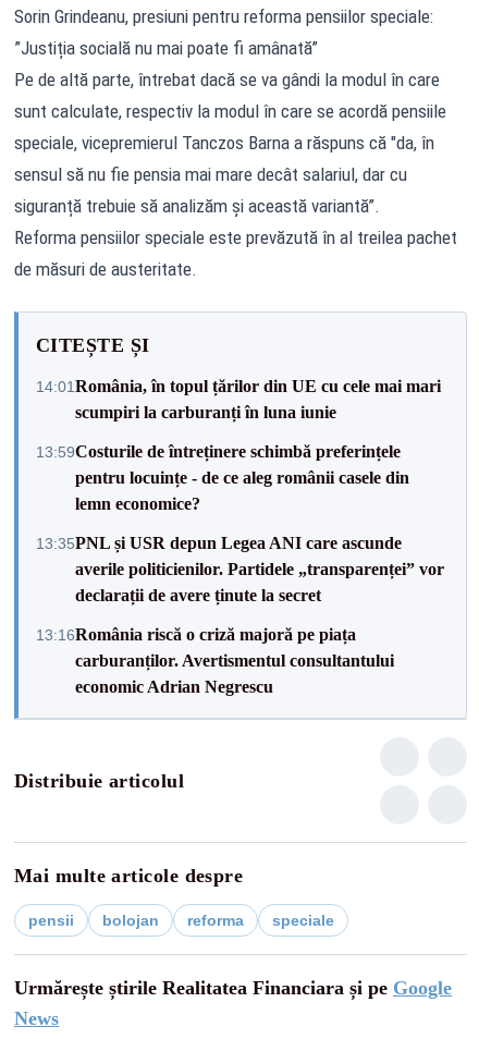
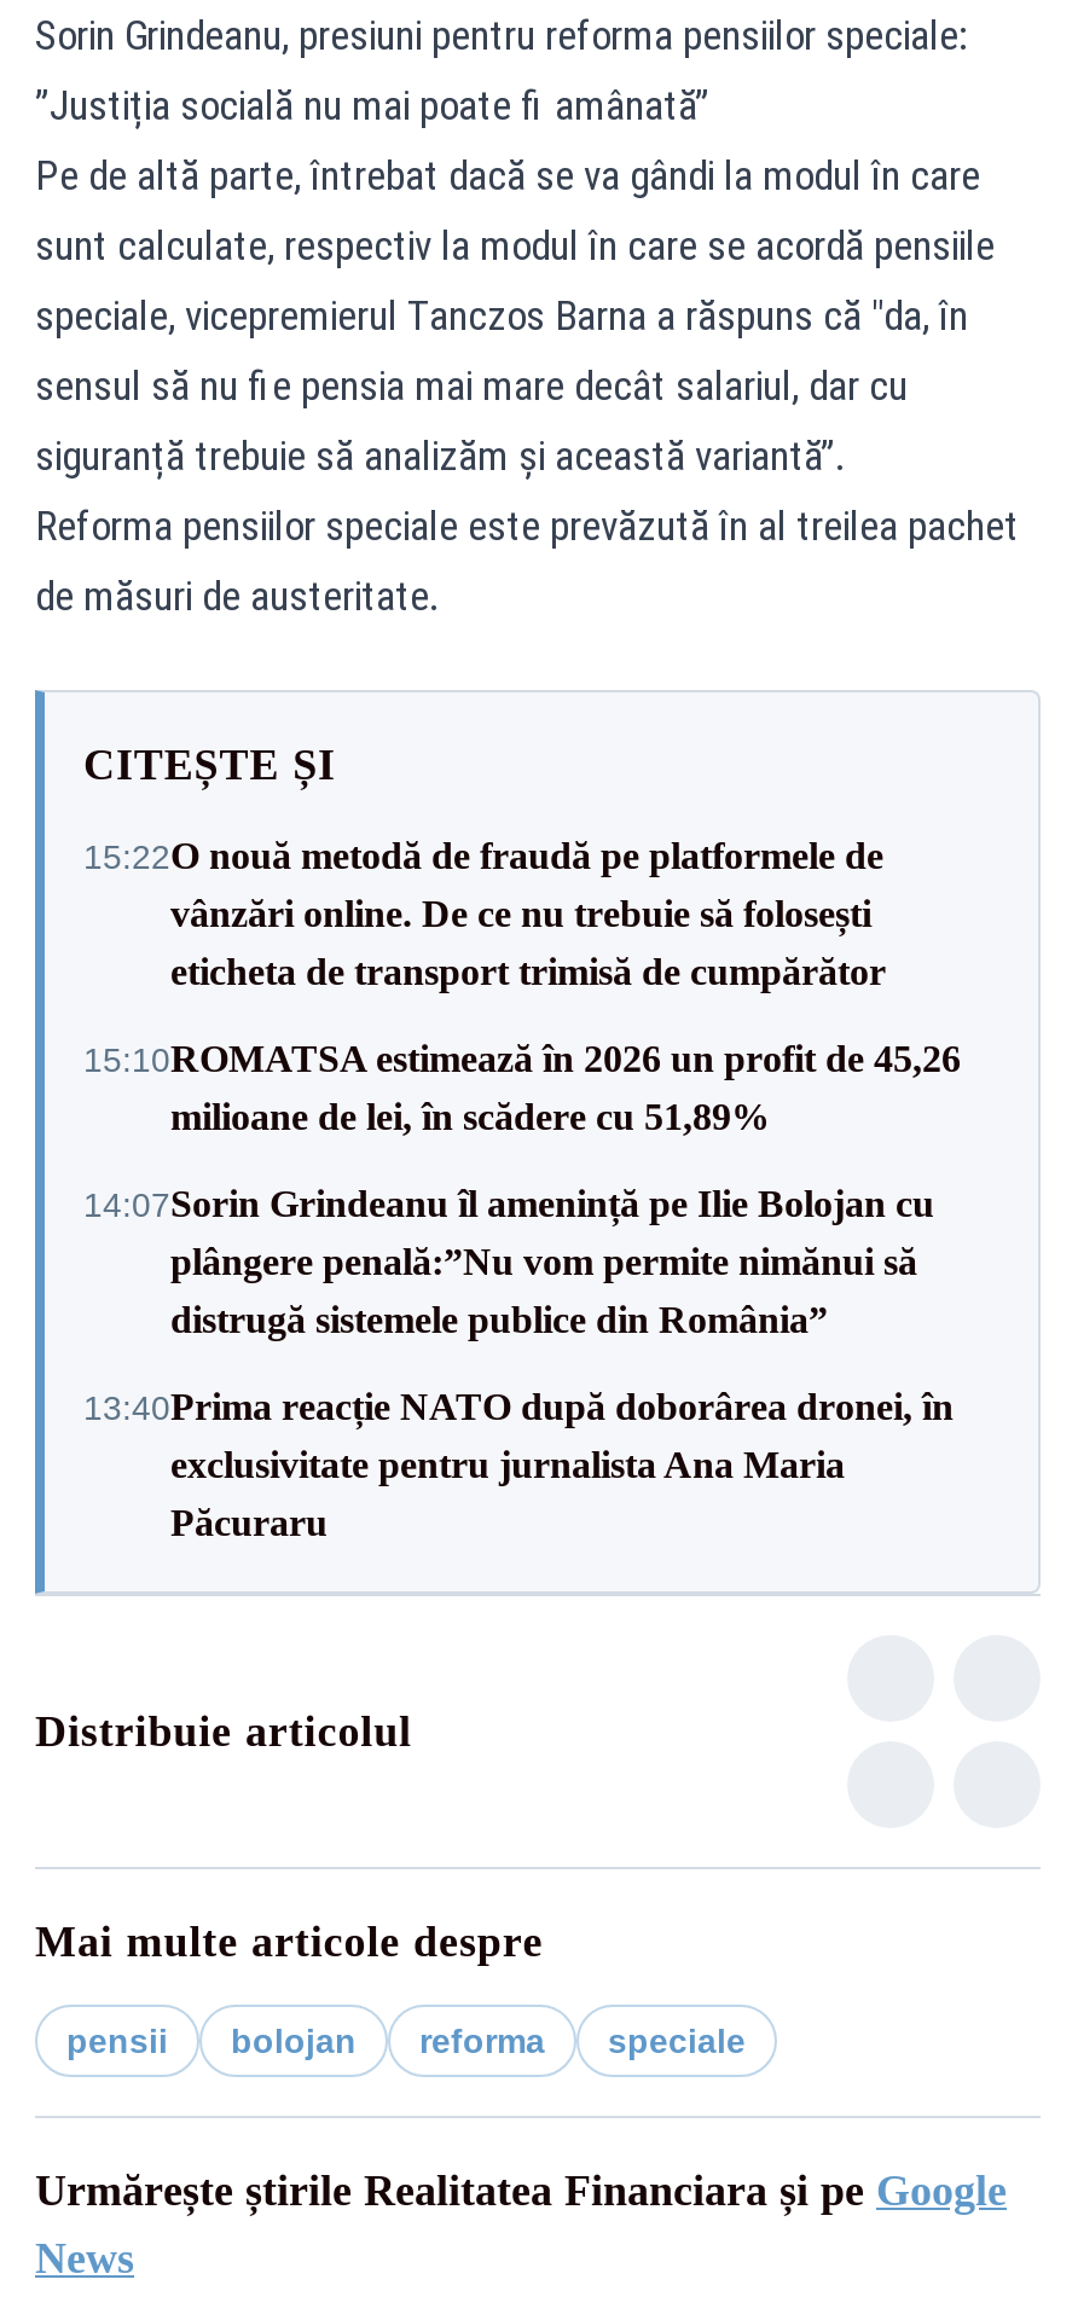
[36,376,441,421] 14:01 România, în topul țărilor din UE cu cele mai mari | scumpiri la carburanți în luna iunie -> [83,835,886,992] 15:22O nouă metodă de fraudă pe platformele de | vânzări online. De ce nu trebuie să folosești | eticheta de transport trimisă de cumpărător
[36,442,409,512] 13:59Costurile de întreținere schimbă preferințele | pentru locuințe - de ce aleg românii casele din | lemn economice? -> [83,1038,961,1137] 15:10ROMATSA estimează în 2026 un profit de 45,26 | milioane de lei, în scădere cu 51,89%
[36,533,444,604] 13:35PNL și USR depun Legea ANI care ascunde | averile politicienilor. Partidele „transparenței” vor | declarații de avere ținute la secret -> [83,1183,934,1340] 14:07Sorin Grindeanu îl amenință pe Ilie Bolojan cu | plângere penală:”Nu vom permite nimănui să | distrugă sistemele publice din România”
[36,625,394,695] 13:16România riscă o criză majoră pe piața | carburanților. Avertismentul consultantului | economic Adrian Negrescu -> [83,1386,954,1543] 13:40Prima reacție NATO după doborârea dronei, în | exclusivitate pentru jurnalista Ana Maria | Păcuraru

